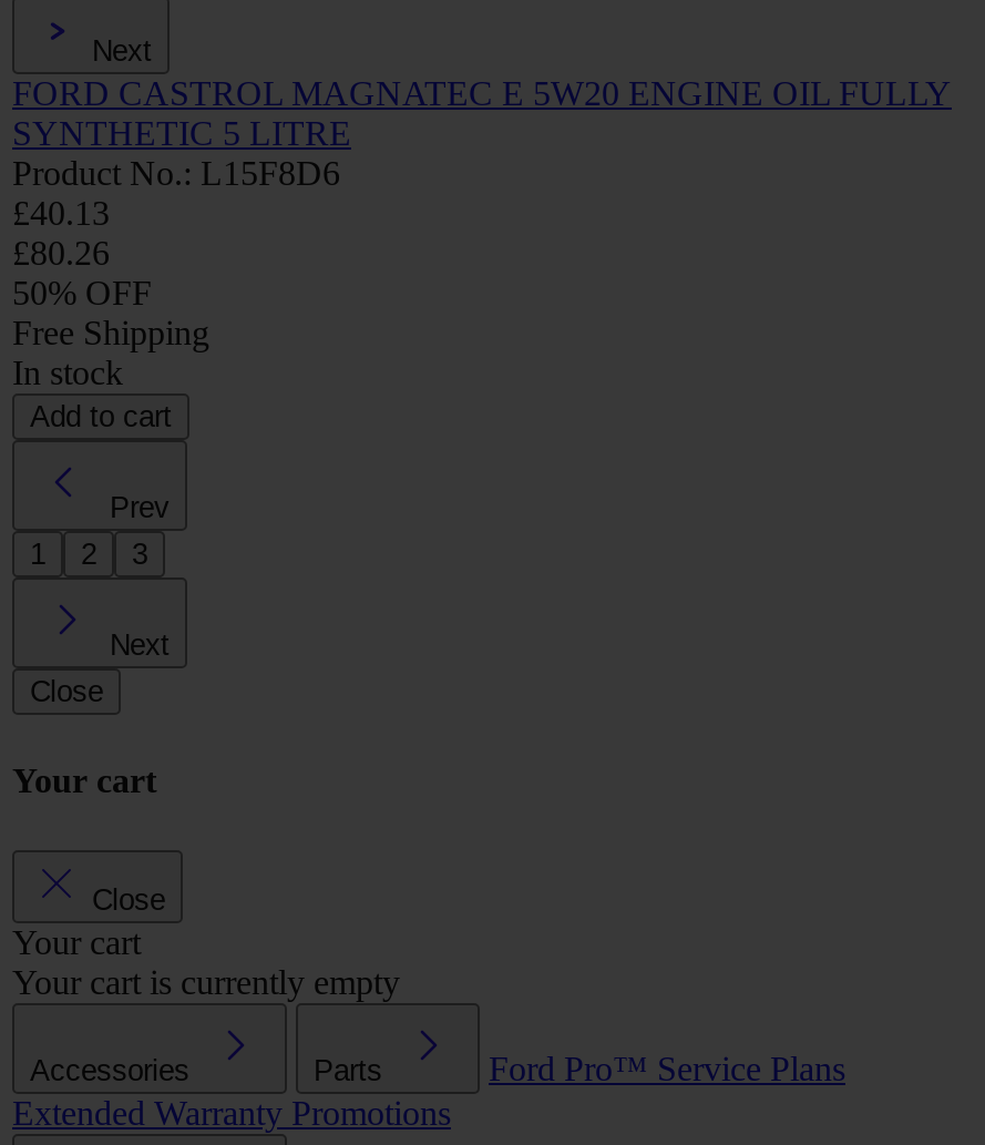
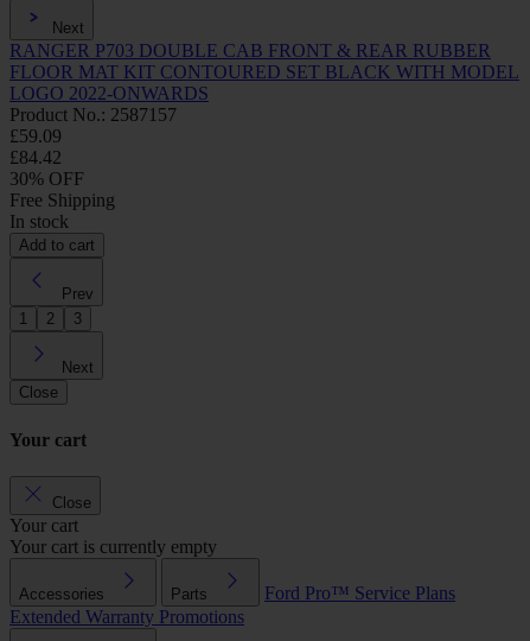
[12,75,952,312] FORD CASTROL MAGNATEC E 5W20 ENGINE OIL FULLY | SYNTHETIC 5 LITRE | Product No.: L15F8D6 | £40.13 | £80.26 | 50% OFF -> [9,40,519,188] RANGER P703 DOUBLE CAB FRONT & REAR RUBBER | FLOOR MAT KIT CONTOURED SET BLACK WITH MODEL | LOGO 2022-ONWARDS | Product No.: 2587157 | £59.09 | £84.42 | 30% OFF

